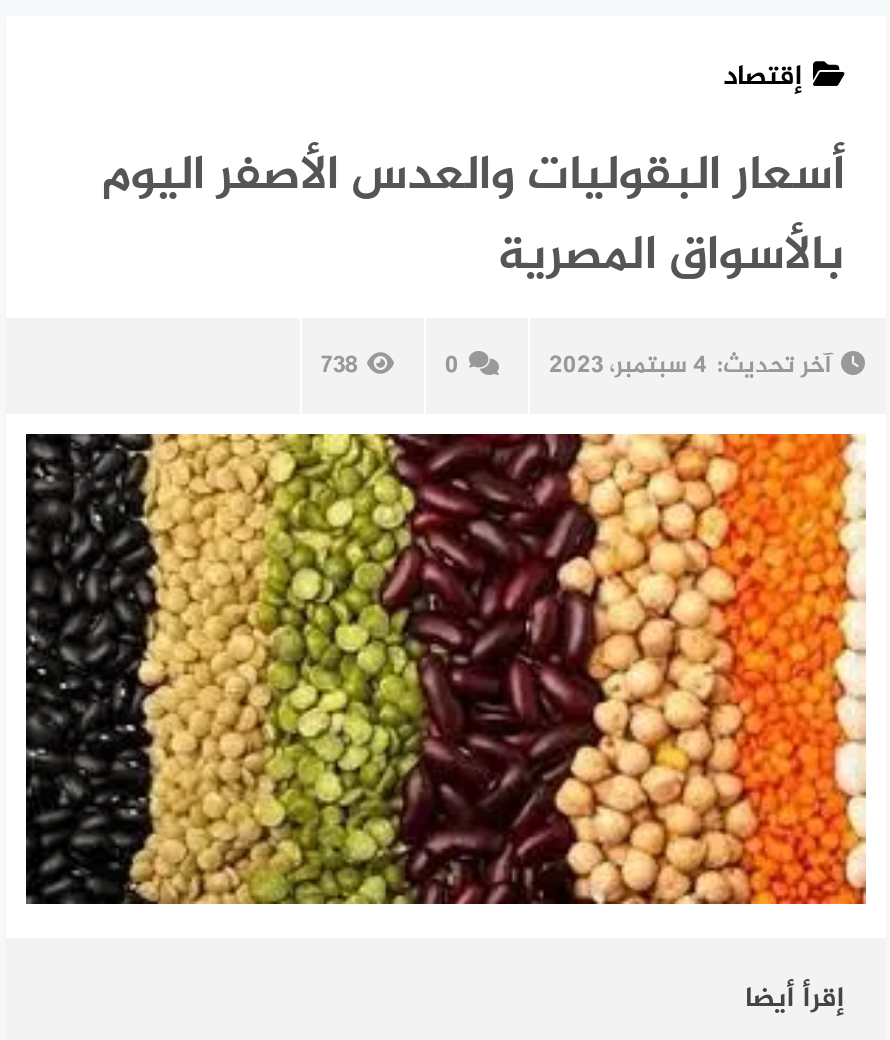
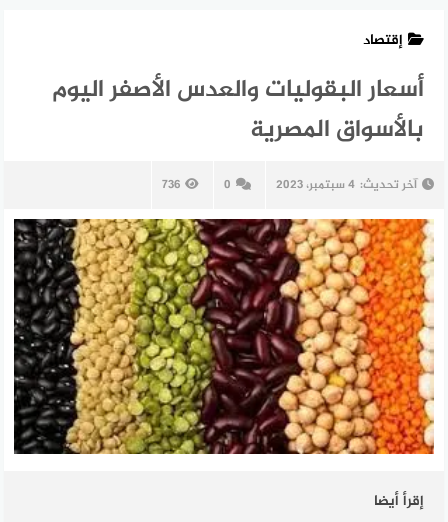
[321,346,357,386] 738 -> [161,175,179,195] 736

